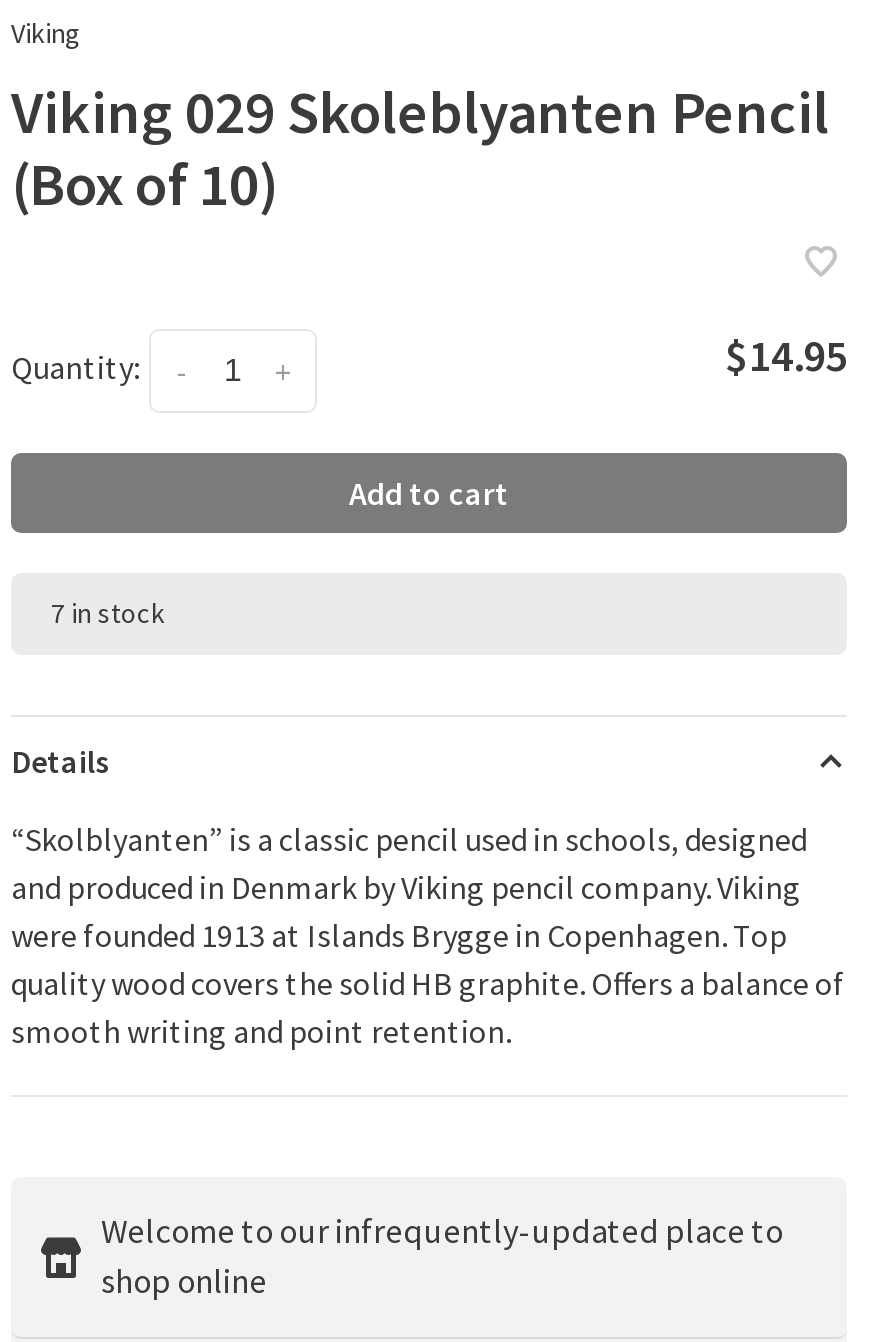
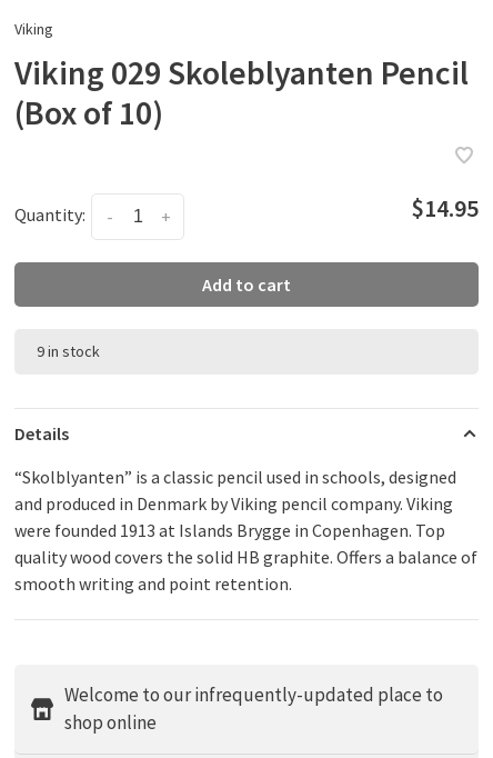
[51,594,165,630] 7 in stock -> [37,341,100,361] 9 in stock

